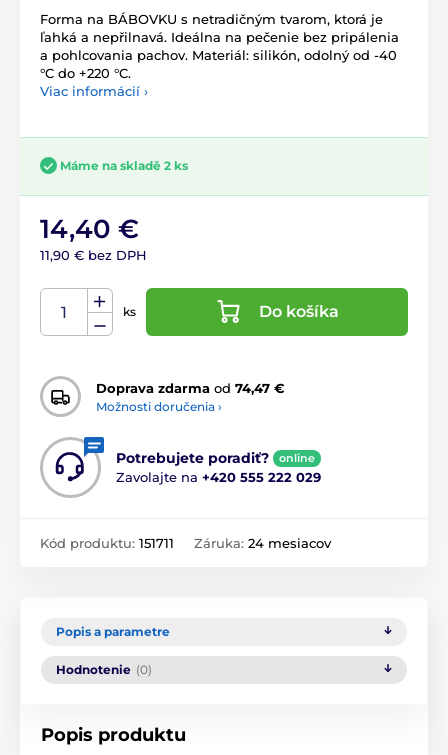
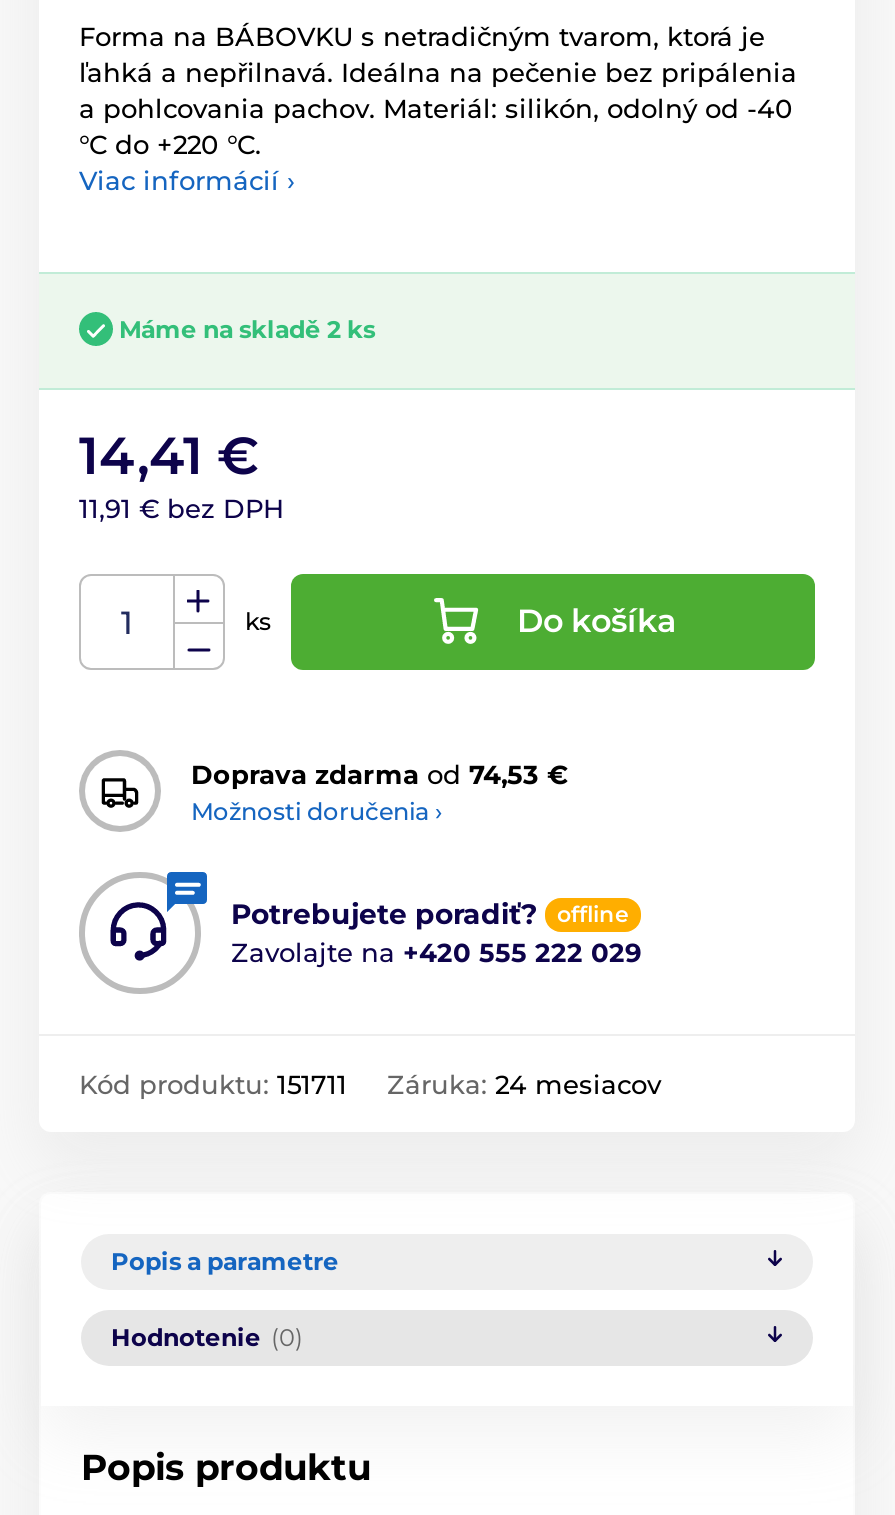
[40,213,139,245] 14,40 € -> [79,424,259,488] 14,41 €
[40,247,147,263] 11,90 € bez DPH -> [79,492,285,524] 11,91 € bez DPH
[96,380,285,396] Doprava zdarma od 74,47 € -> [191,757,569,789] Doprava zdarma od 74,53 €
[279,451,315,465] online -> [557,900,629,928] offline

